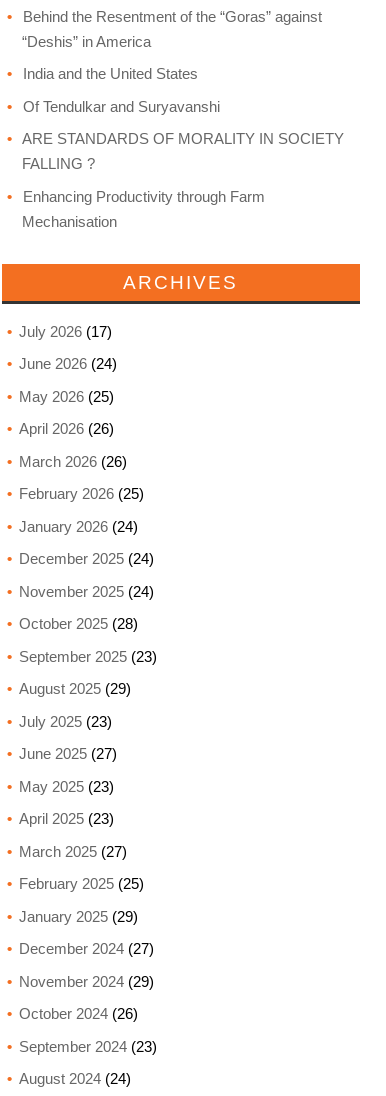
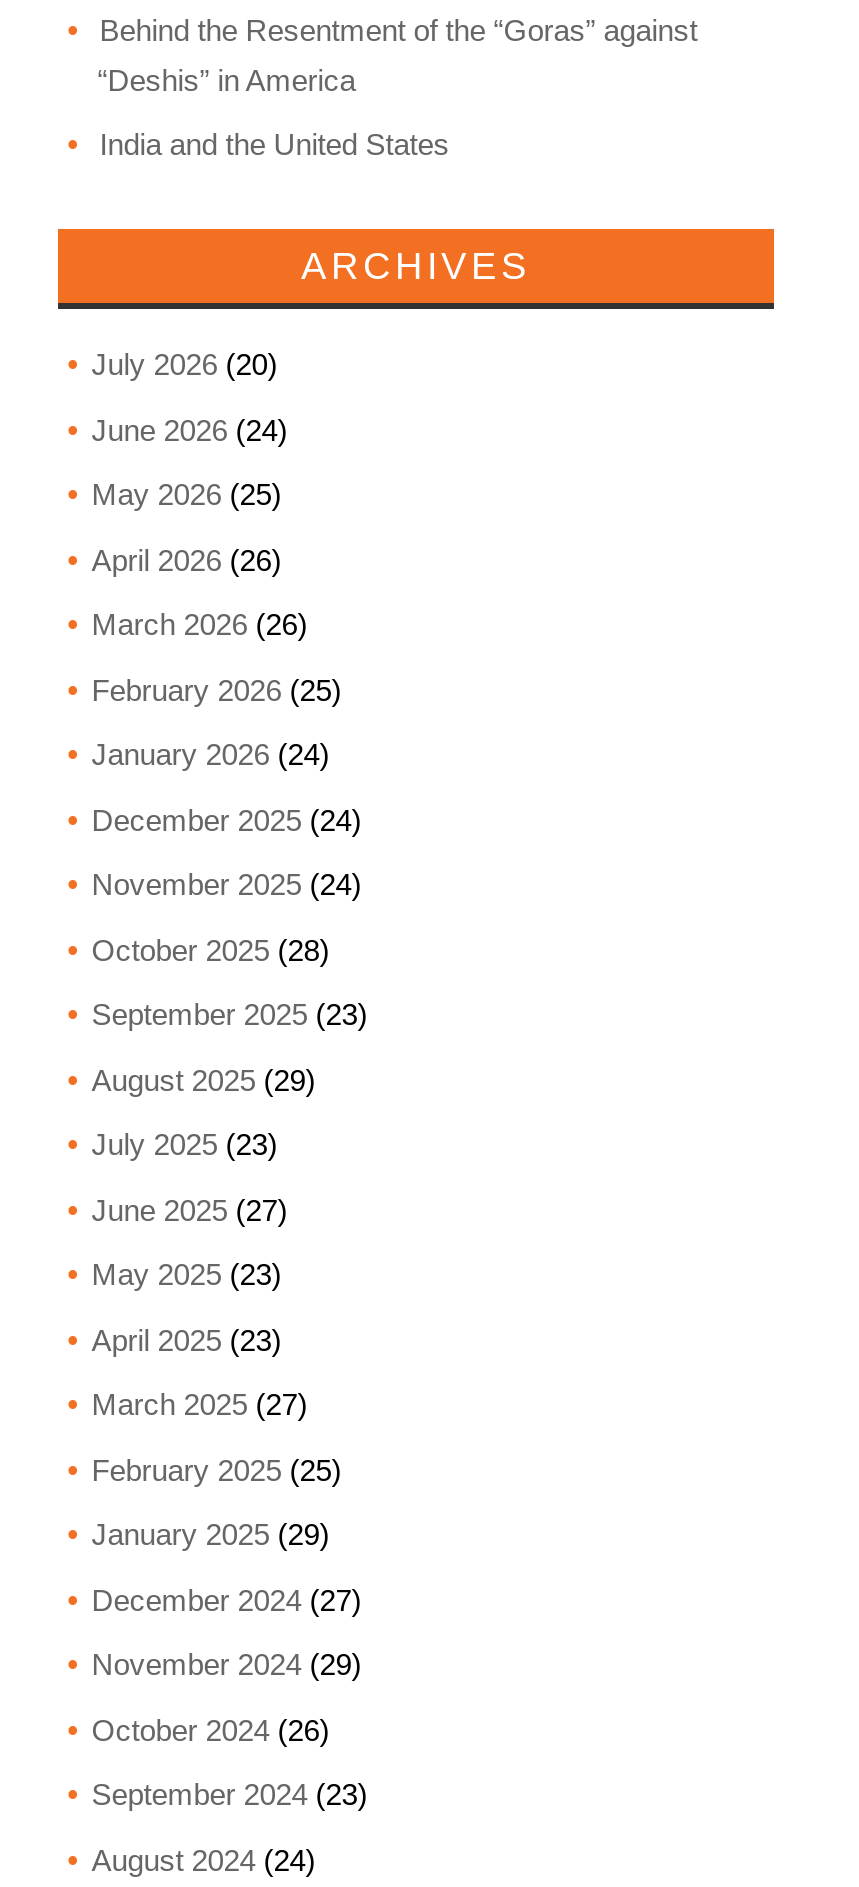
[22,98,344,230] Of Tendulkar and Suryavanshi | ARE STANDARDS OF MORALITY IN SOCIETY | FALLING ? | Enhancing Productivity through Farm | Mechanisation -> none
[19,323,112,340] July 2026 (17) -> [92,347,278,381] July 2026 (20)

